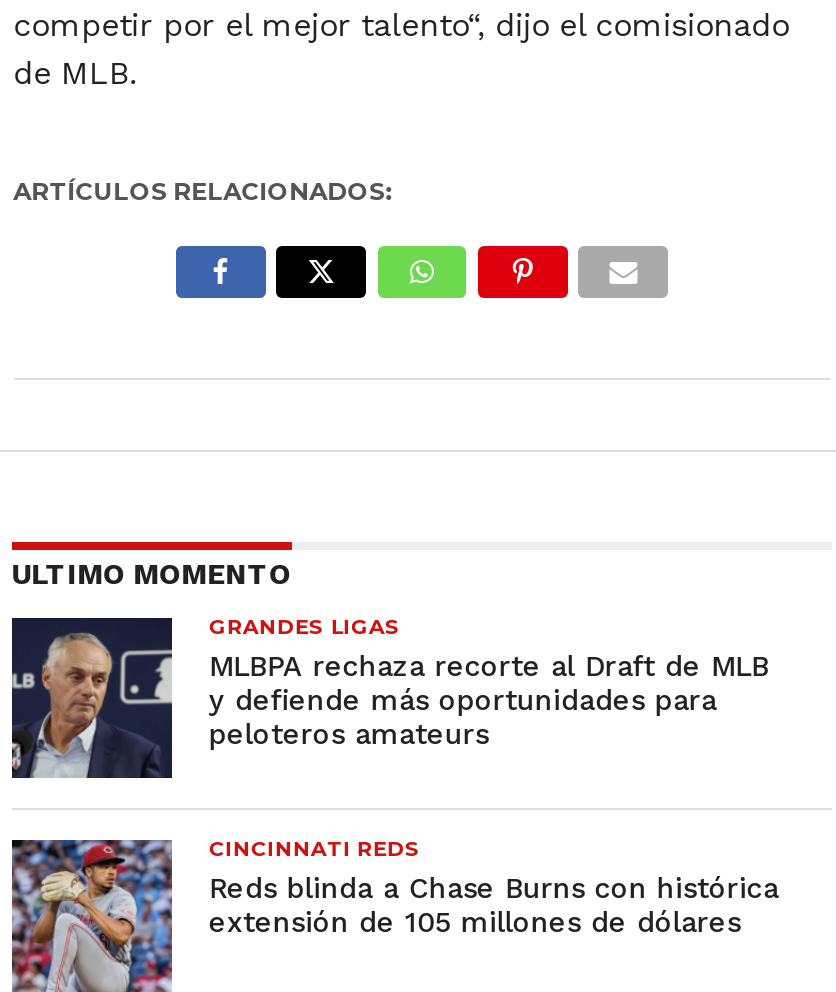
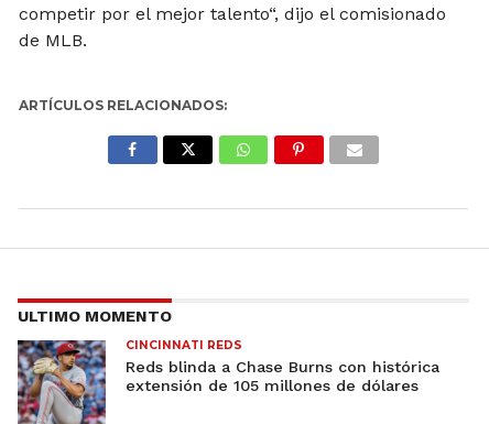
[12,614,769,780] [image] | GRANDES LIGAS | MLBPA rechaza recorte al Draft de MLB | y defiende más oportunidades para | peloteros amateurs -> none

